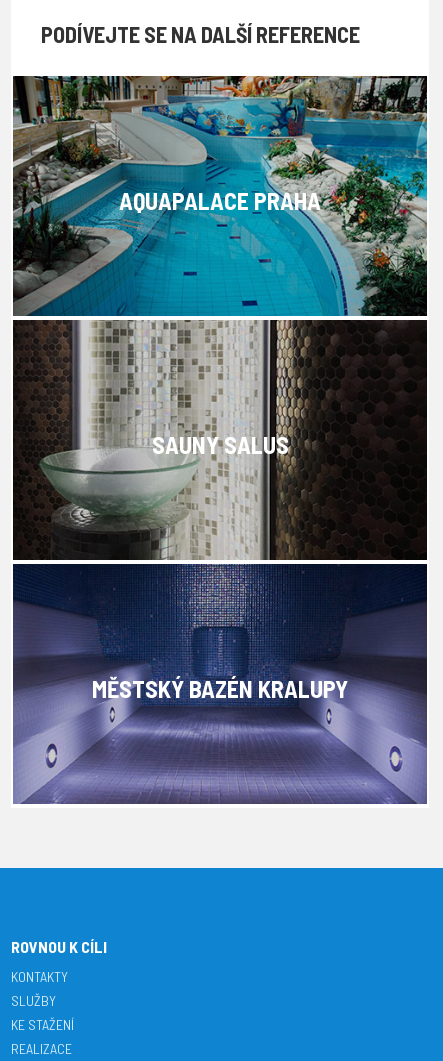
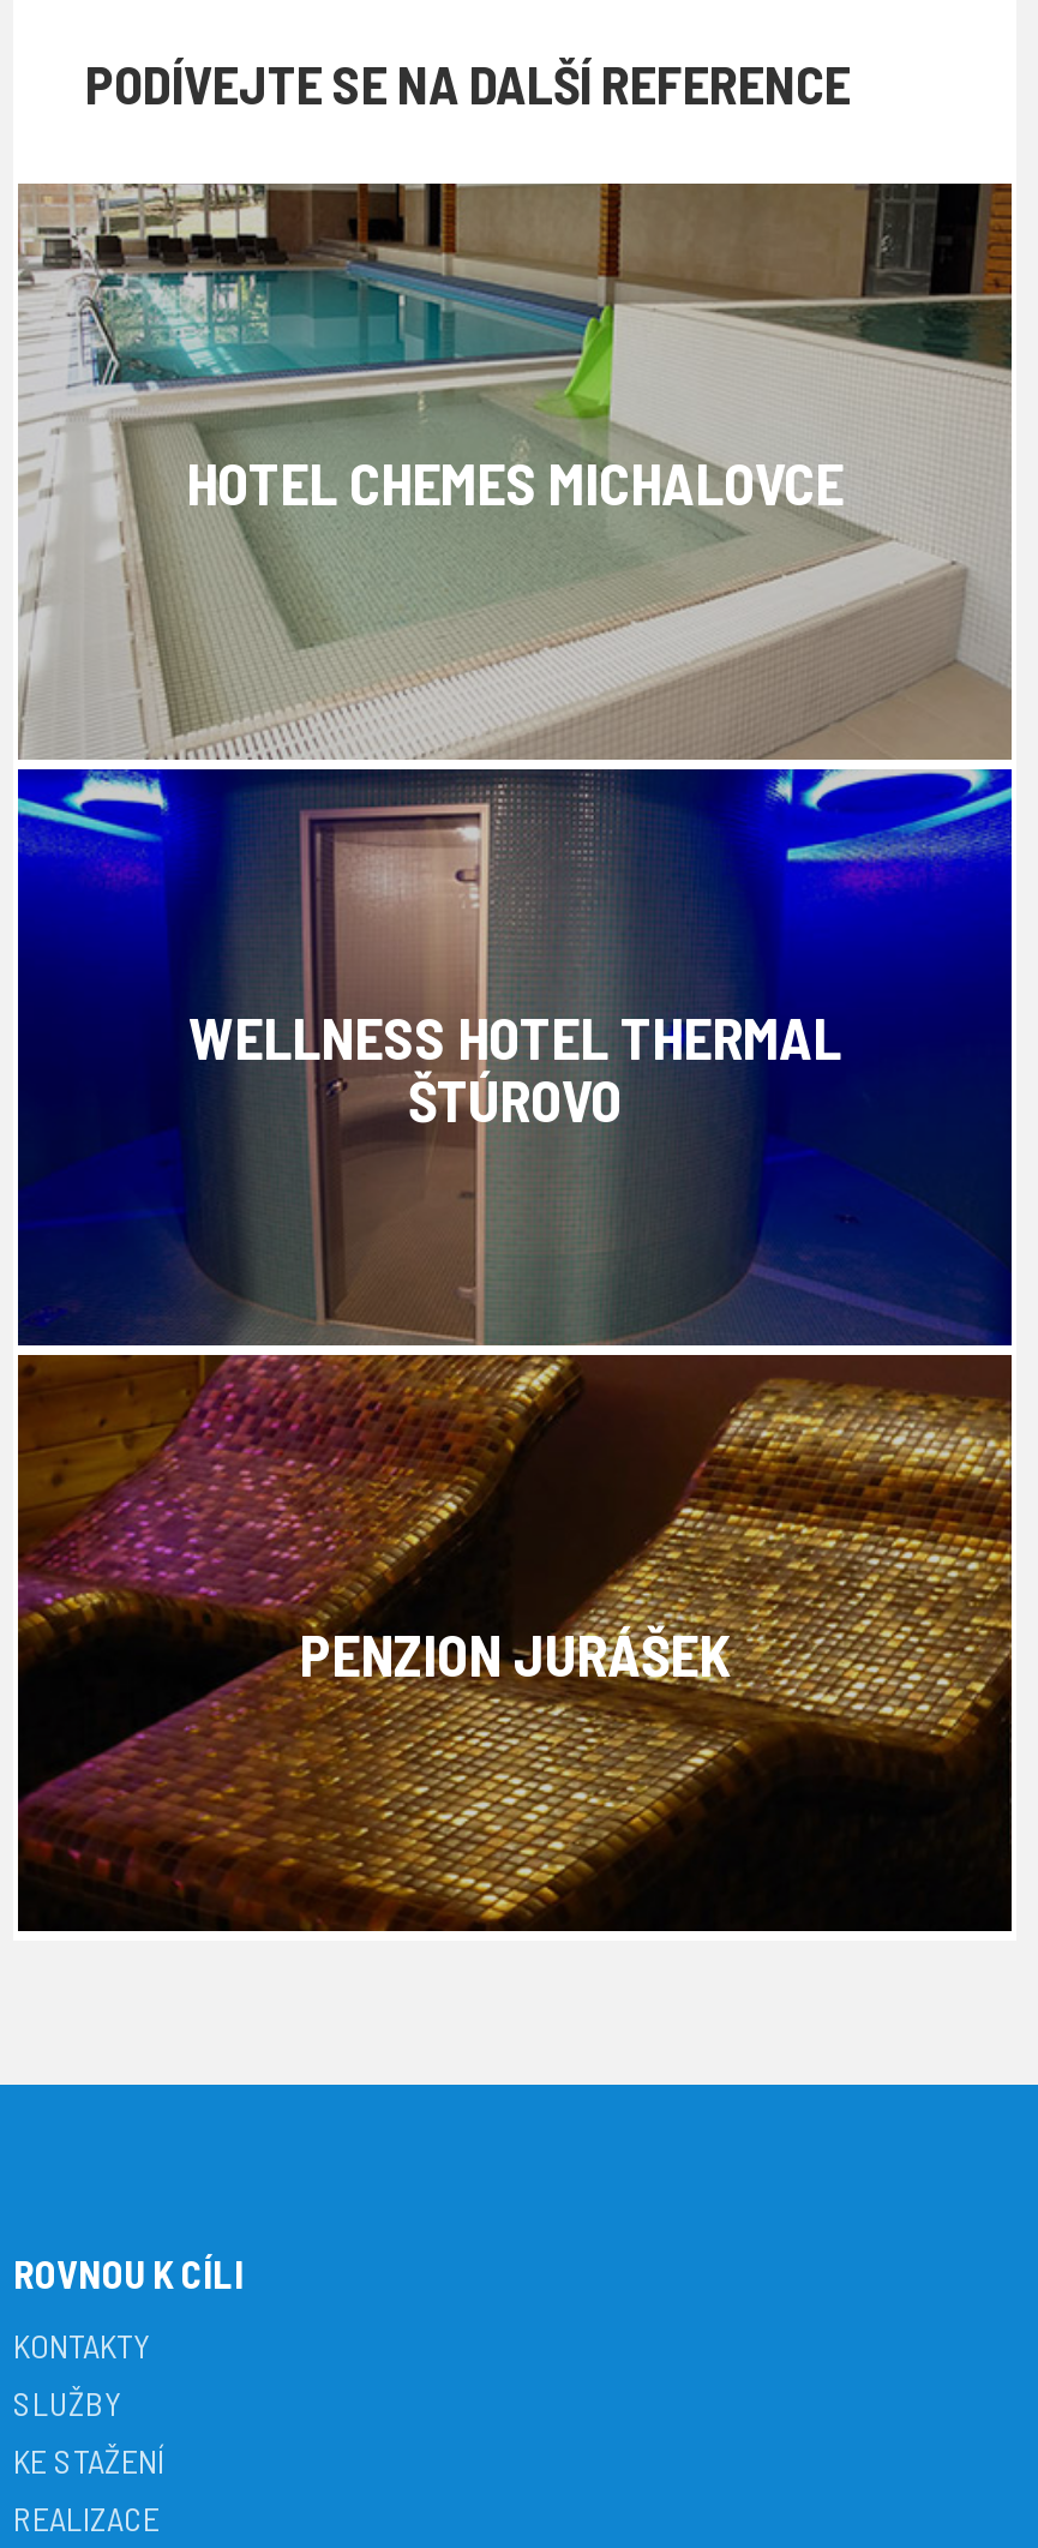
[12,75,428,805] [image] | AQUAPALACE PRAHA -> [16,181,1014,1934] [image] | HOTEL CHEMES MICHALOVCE
[151,430,288,459] SAUNY SALUS -> [188,1003,841,1135] WELLNESS HOTEL THERMAL | ŠTÚROVO
[92,674,348,703] MĚSTSKÝ BAZÉN KRALUPY -> [300,1620,730,1689] PENZION JURÁŠEK

